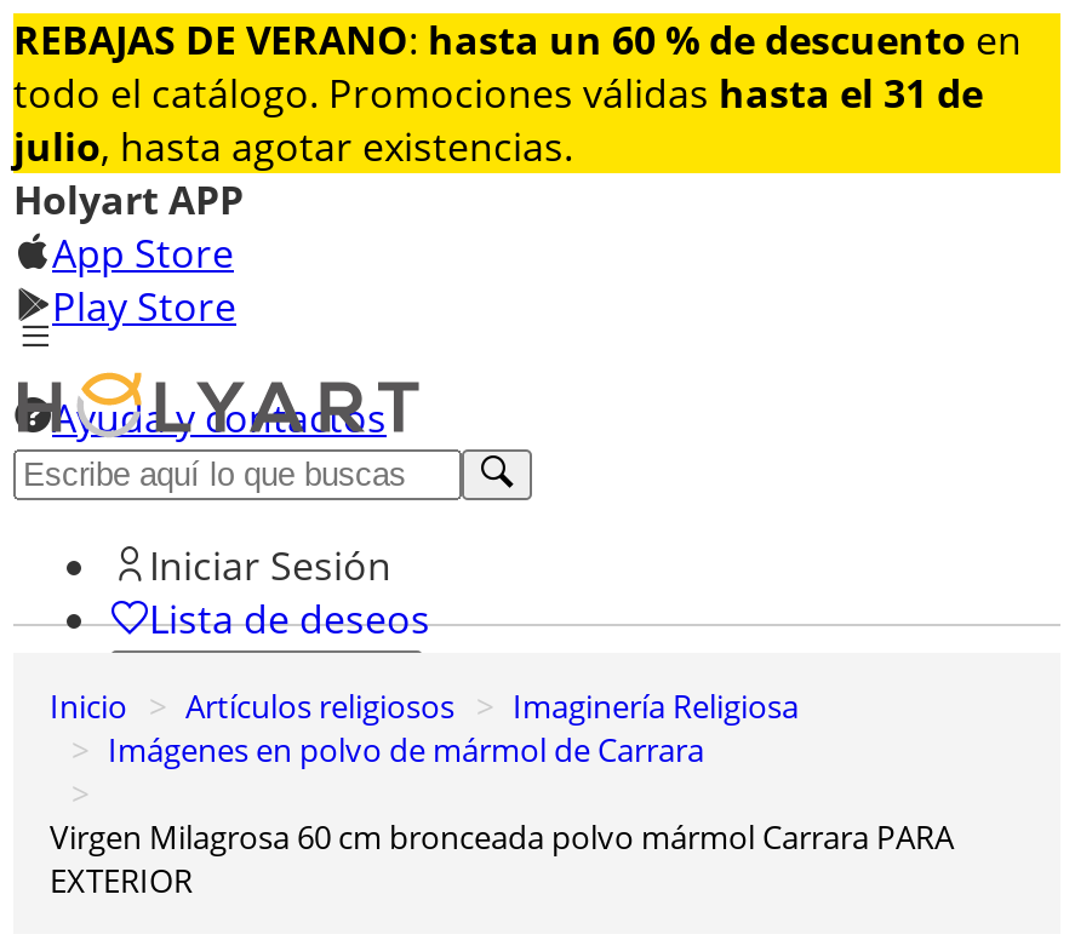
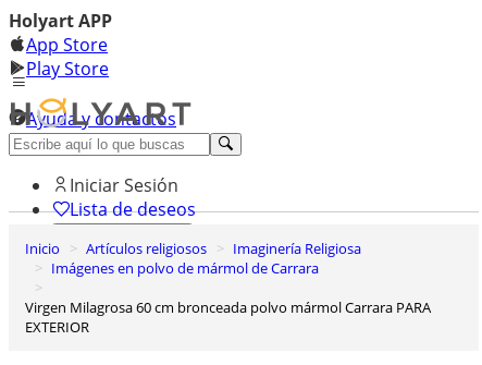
[13,11,1063,176] [image] | REBAJAS DE VERANO: hasta un 60 % de descuento en | todo el catálogo. Promociones válidas hasta el 31 de | julio, hasta agotar existencias. -> none

